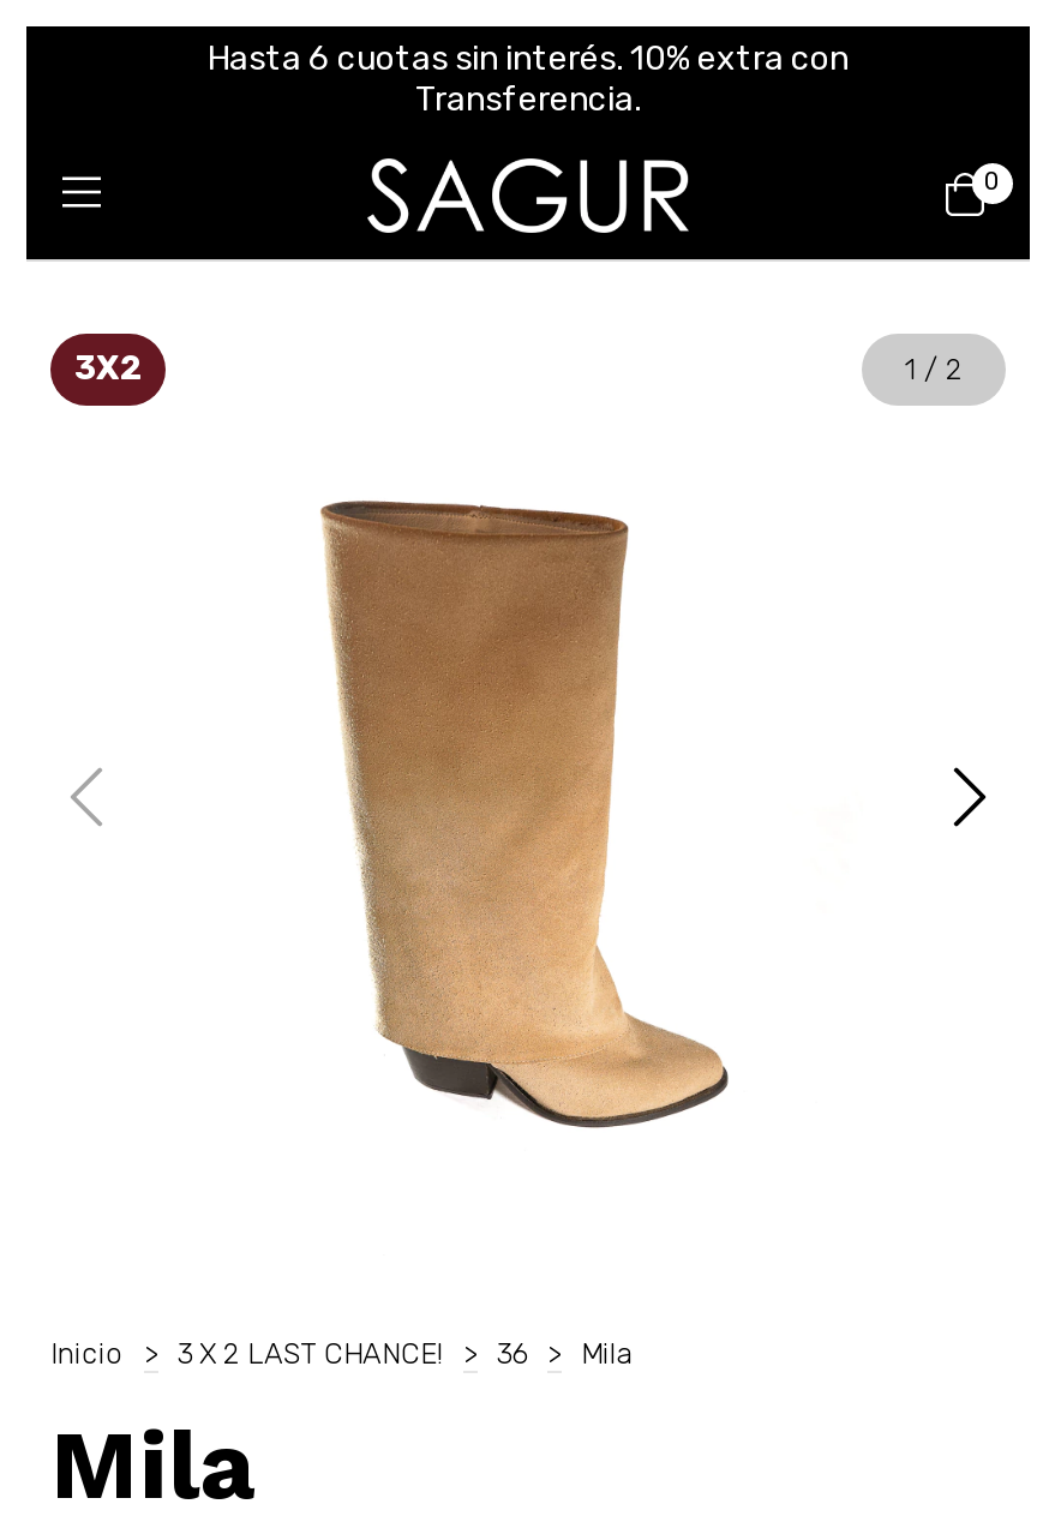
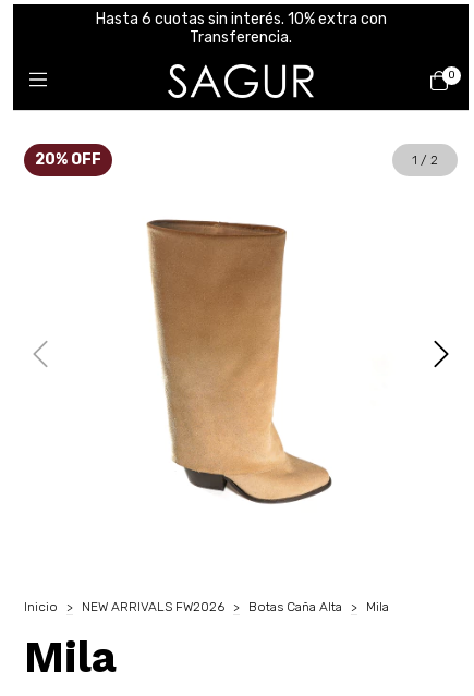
[74,348,142,389] 3X2 -> [35,150,101,169] 20% OFF
[50,1337,631,1371] Inicio > 3 X 2 LAST CHANCE! > 36 > Mila -> [24,599,389,614] Inicio > NEW ARRIVALS FW2026 > Botas Caña Alta > Mila

